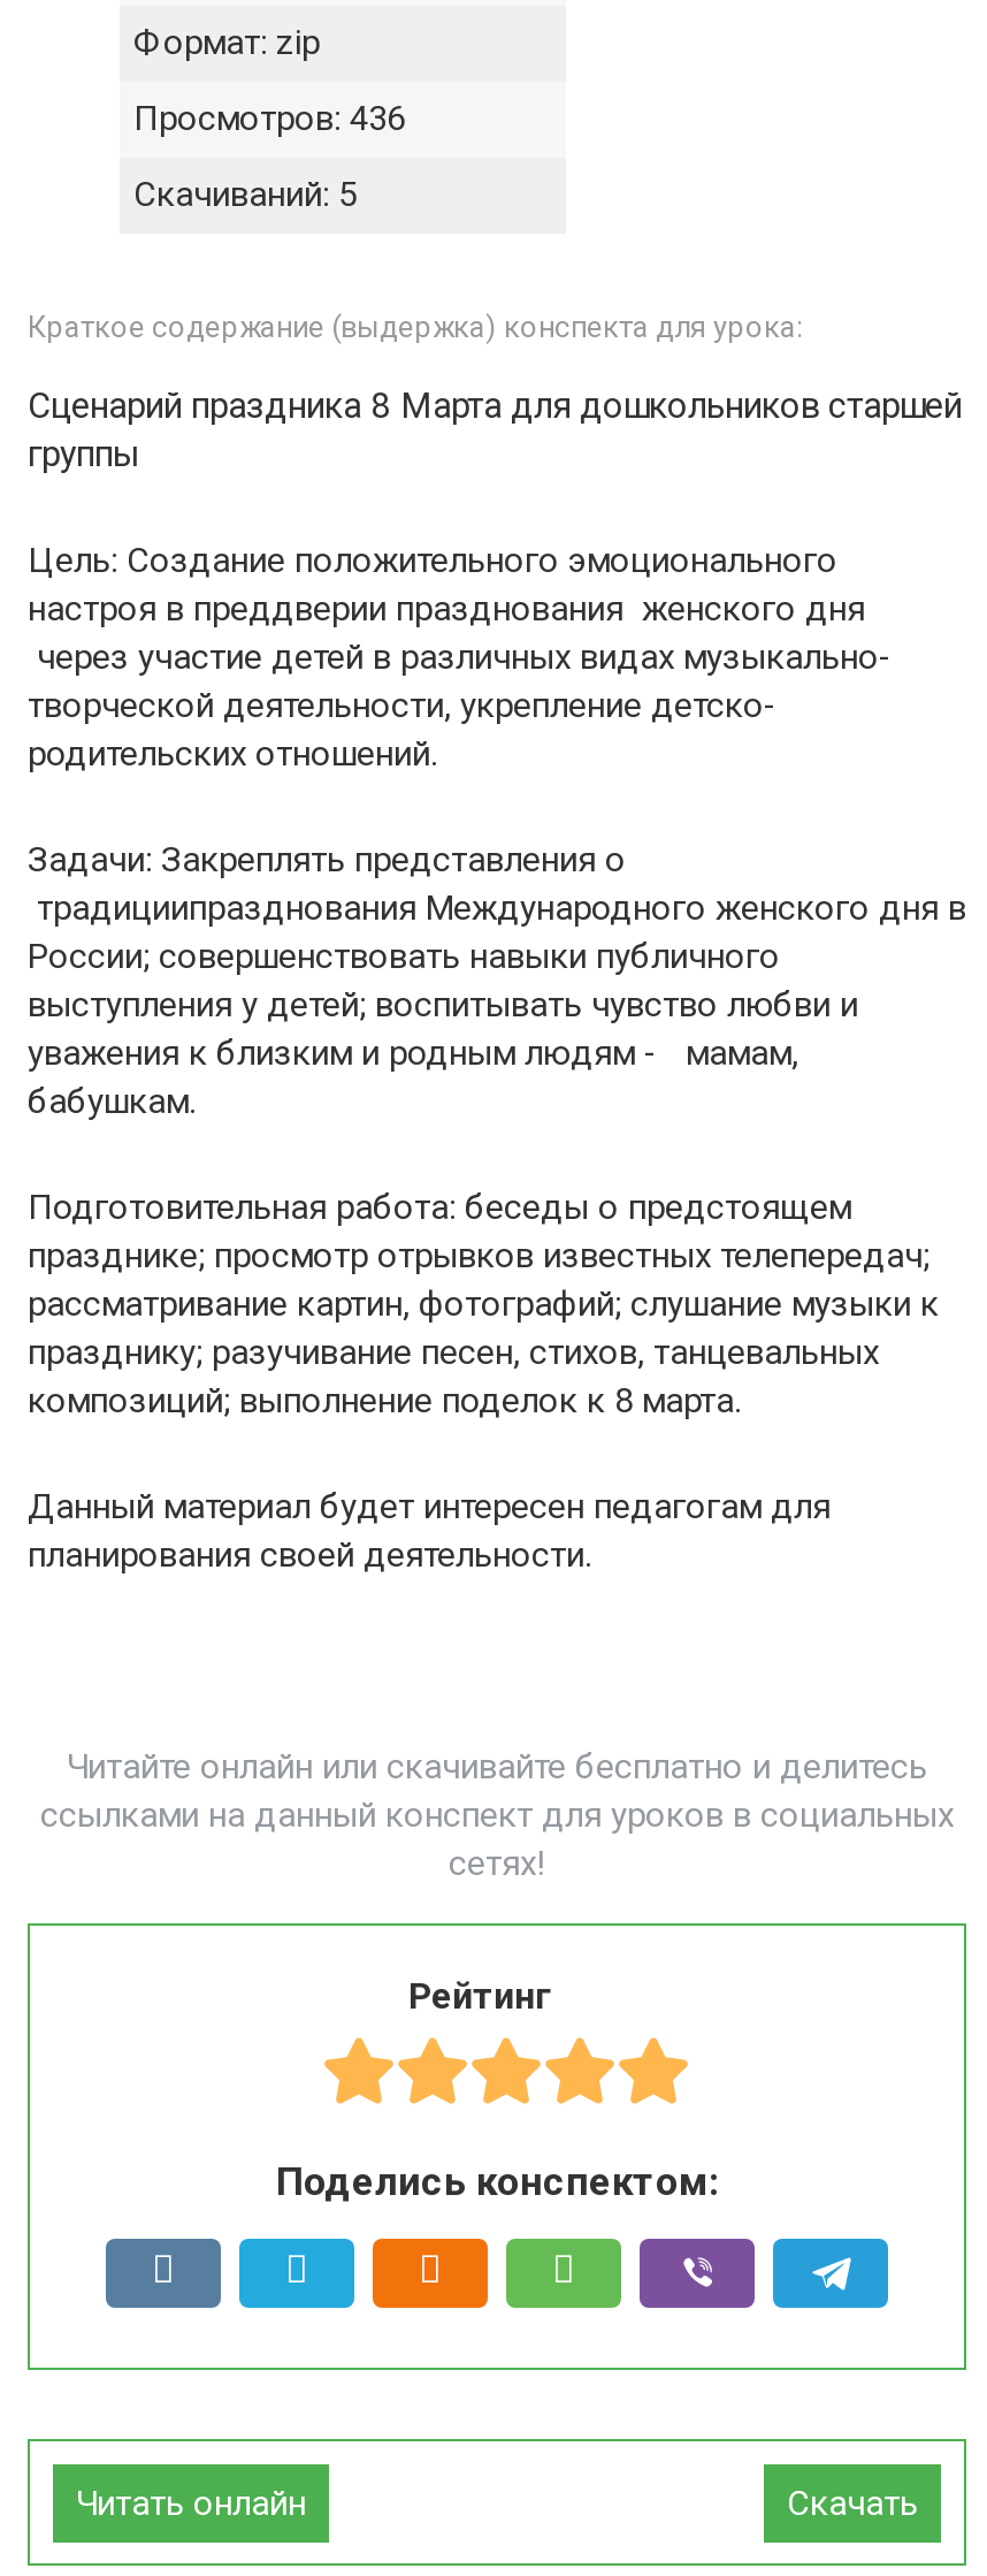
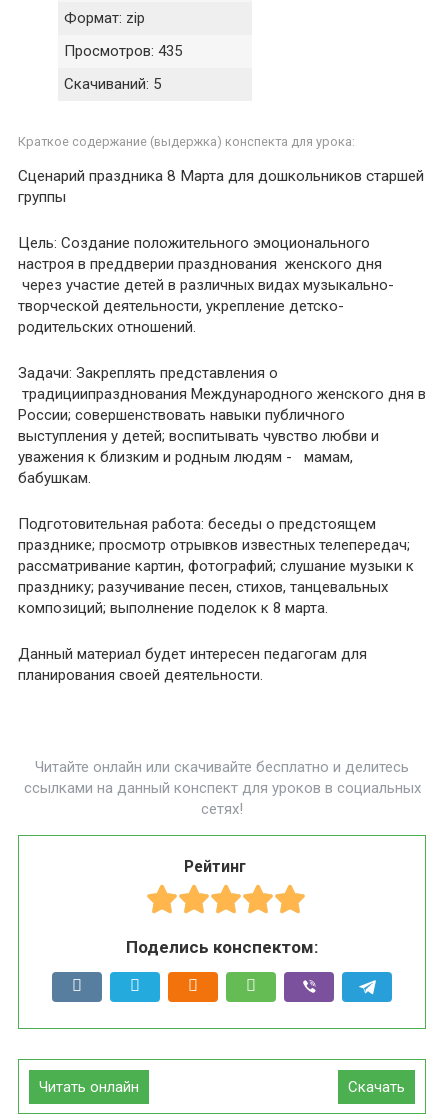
[133,98,405,139] Просмотров: 436 -> [64,42,182,60] Просмотров: 435

